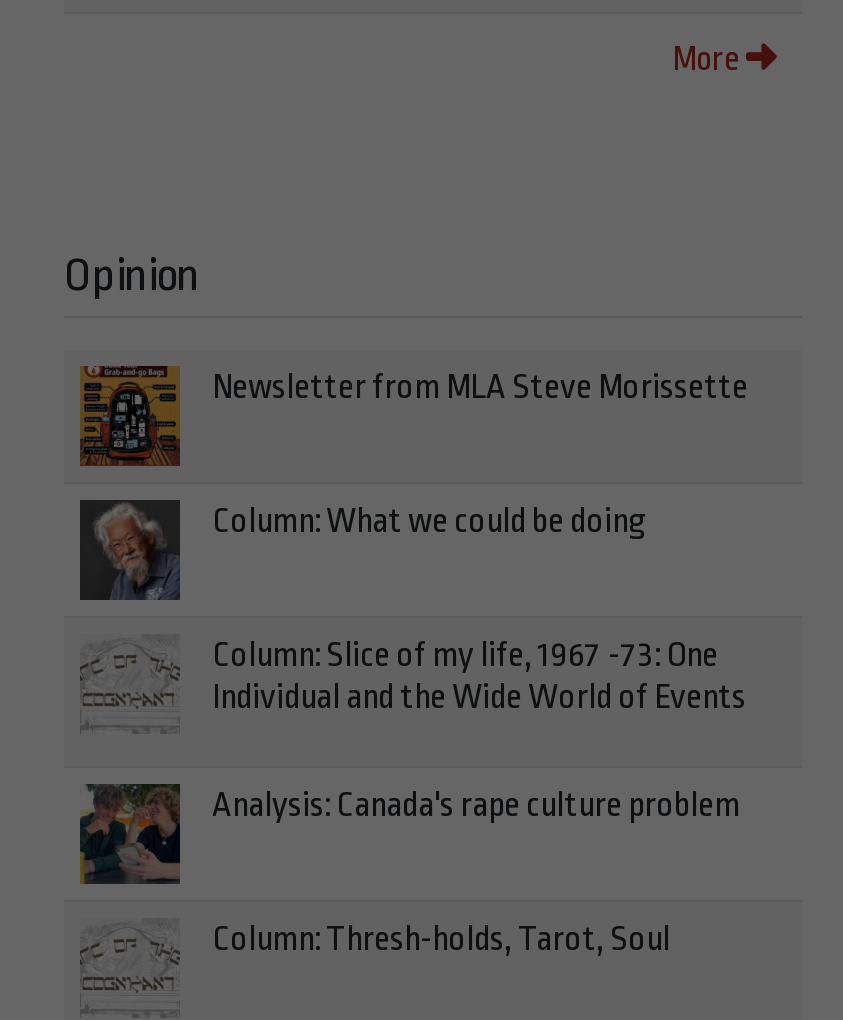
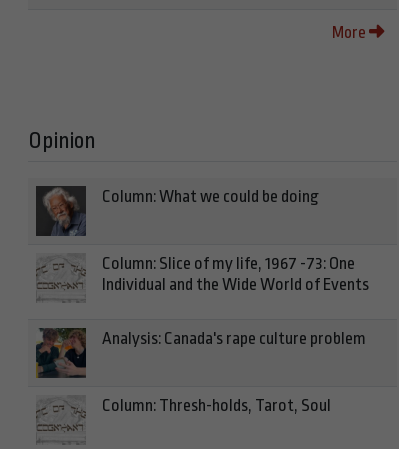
[78,365,748,469] [image] | Newsletter from MLA Steve Morissette -> none

